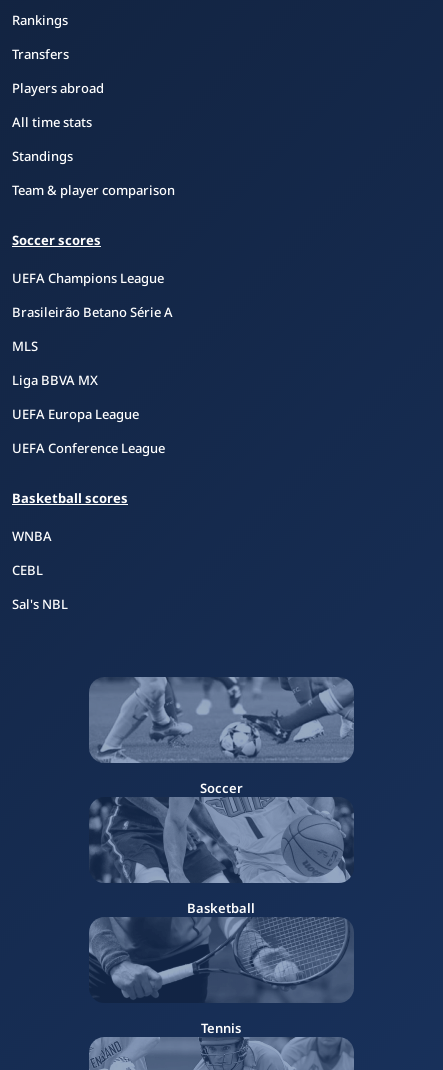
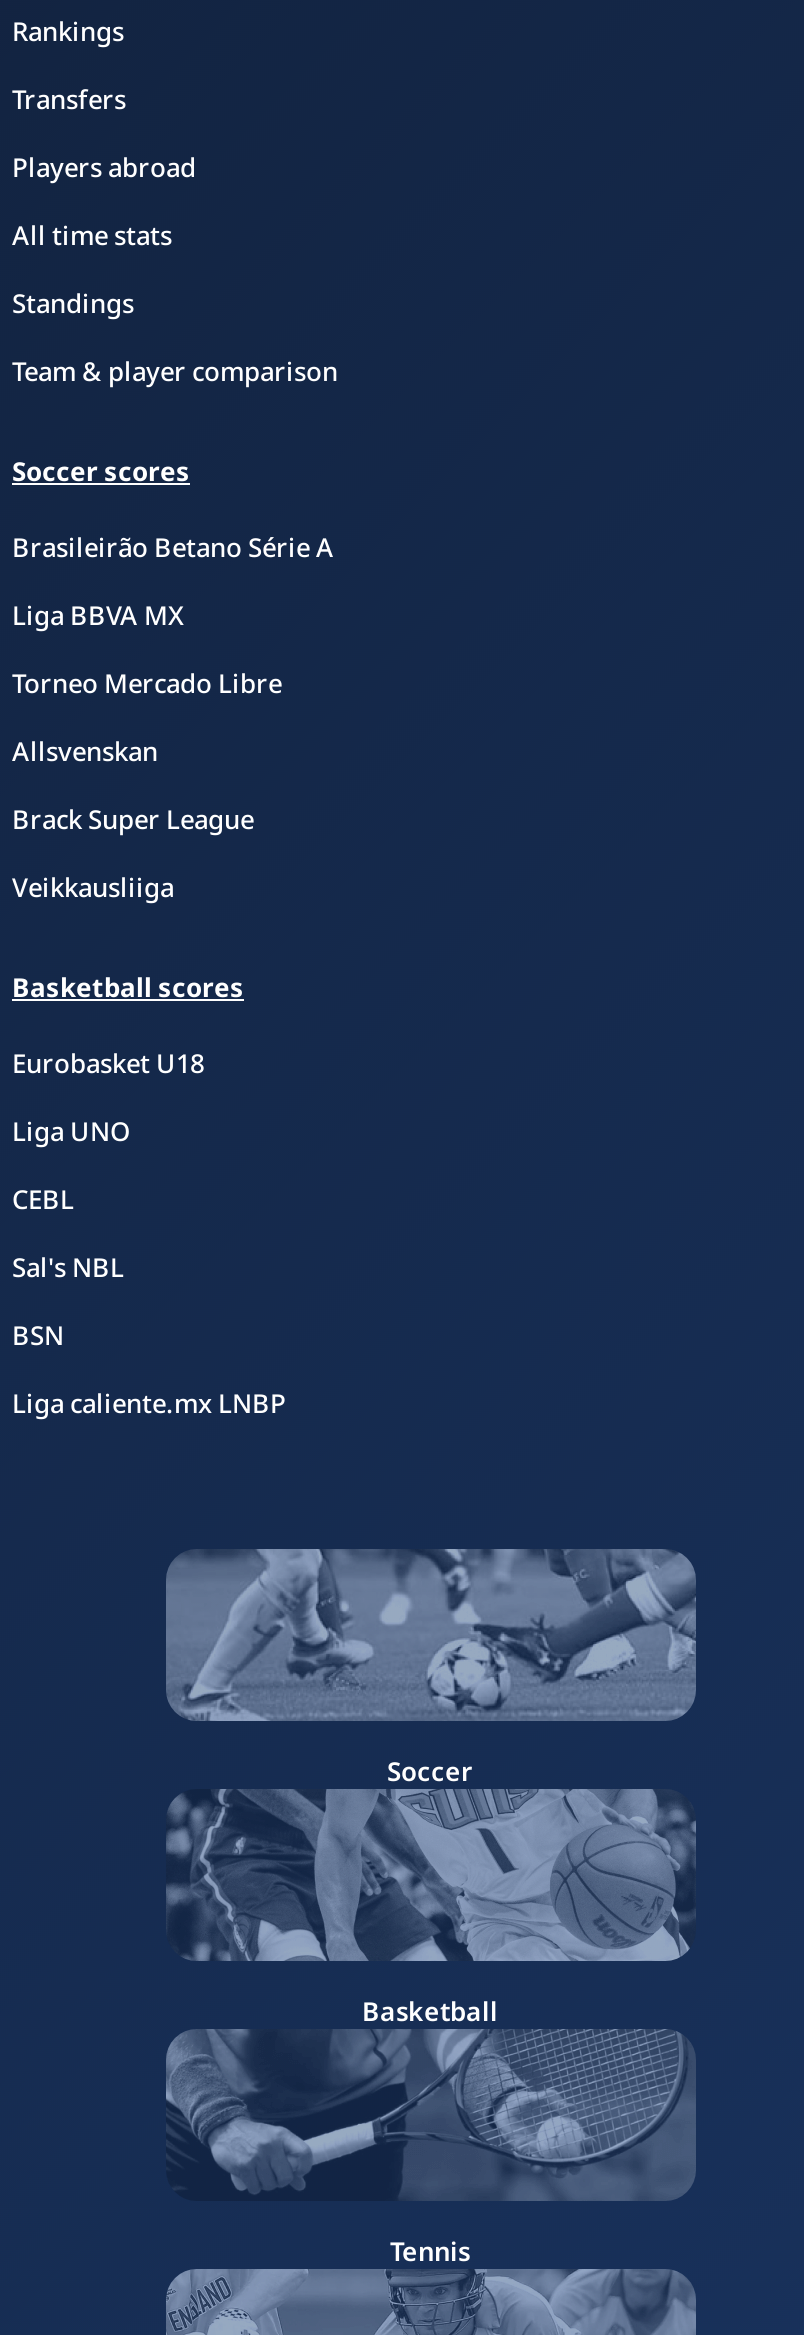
[12,269,164,287] UEFA Champions League -> none
moved [12,303,173,321] -> [12,529,334,565]: Brasileirão Betano Série A
[12,337,38,355] MLS -> none
moved [12,371,98,389] -> [12,597,184,633]: Liga BBVA MX
[12,405,165,457] UEFA Europa League | UEFA Conference League -> [12,665,282,905] Torneo Mercado Libre | Allsvenskan | Brack Super League | Veikkausliiga
[12,527,52,545] WNBA -> [12,1045,204,1149] Eurobasket U18 | Liga UNO
none -> [12,1317,286,1421] BSN | Liga caliente.mx LNBP

